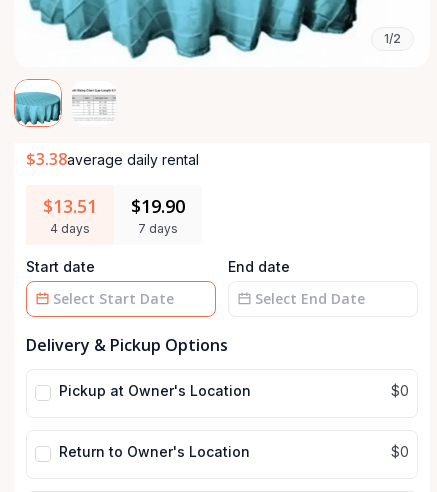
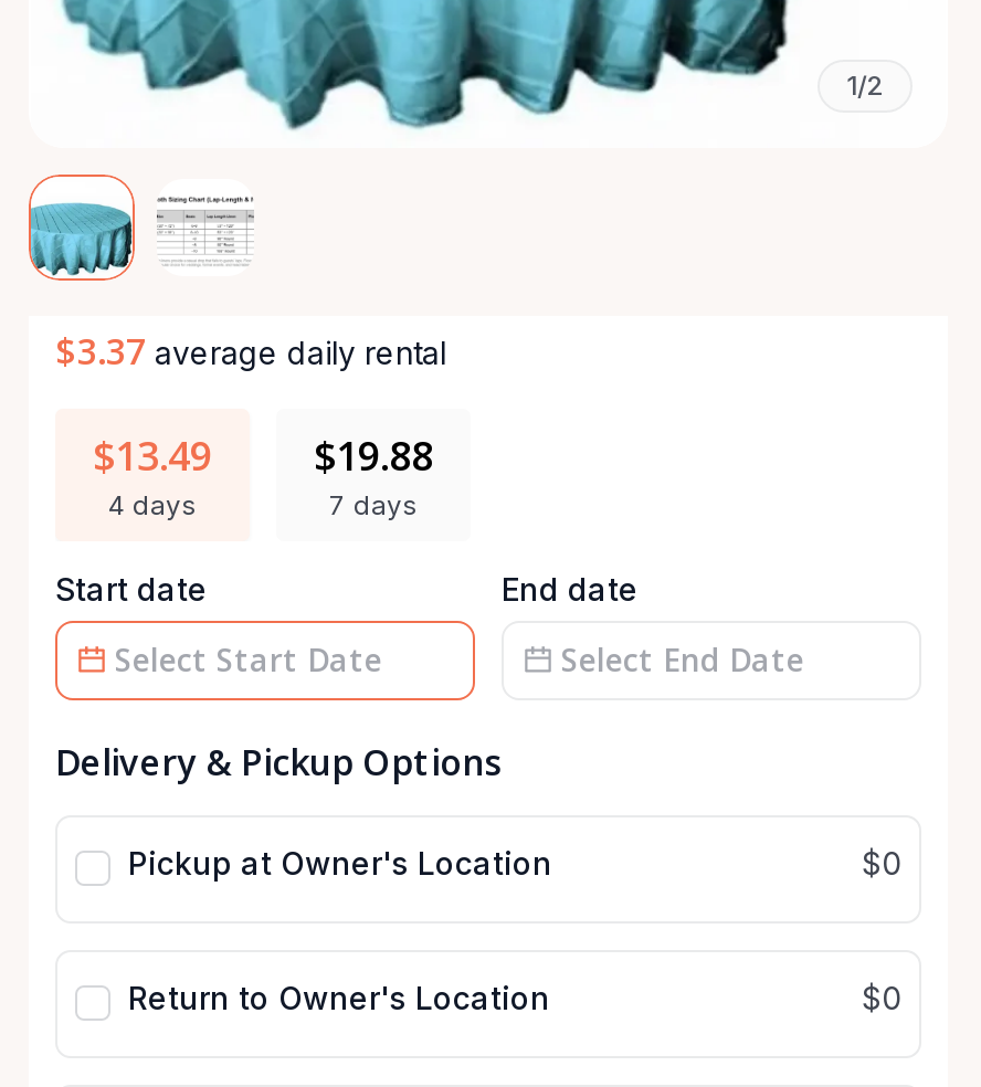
[26,148,199,170] $3.38average daily rental -> [55,327,446,375] $3.37 average daily rental
[43,194,97,218] $13.51 -> [93,428,212,481] $13.49
[131,194,185,218] $19.90 -> [314,428,433,481] $19.88

